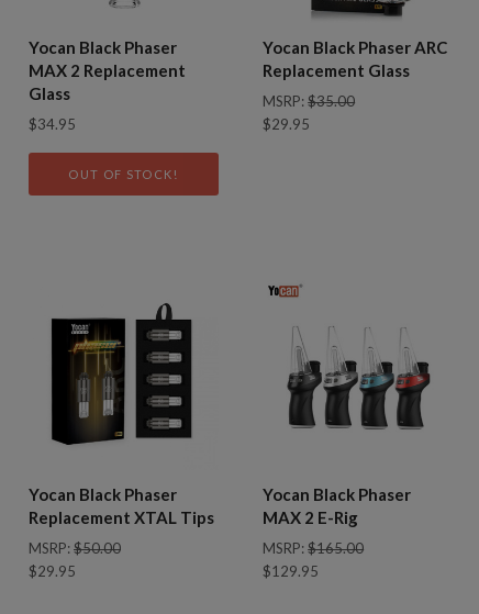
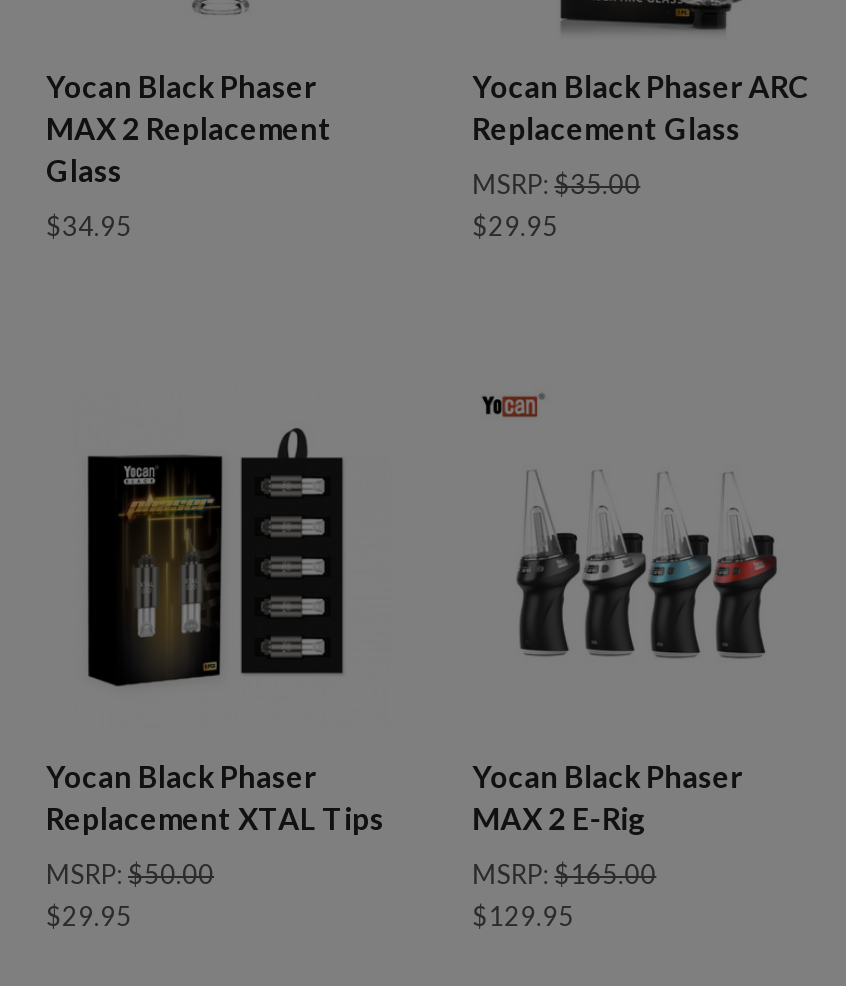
[68,167,179,181] OUT OF STOCK! -> none

